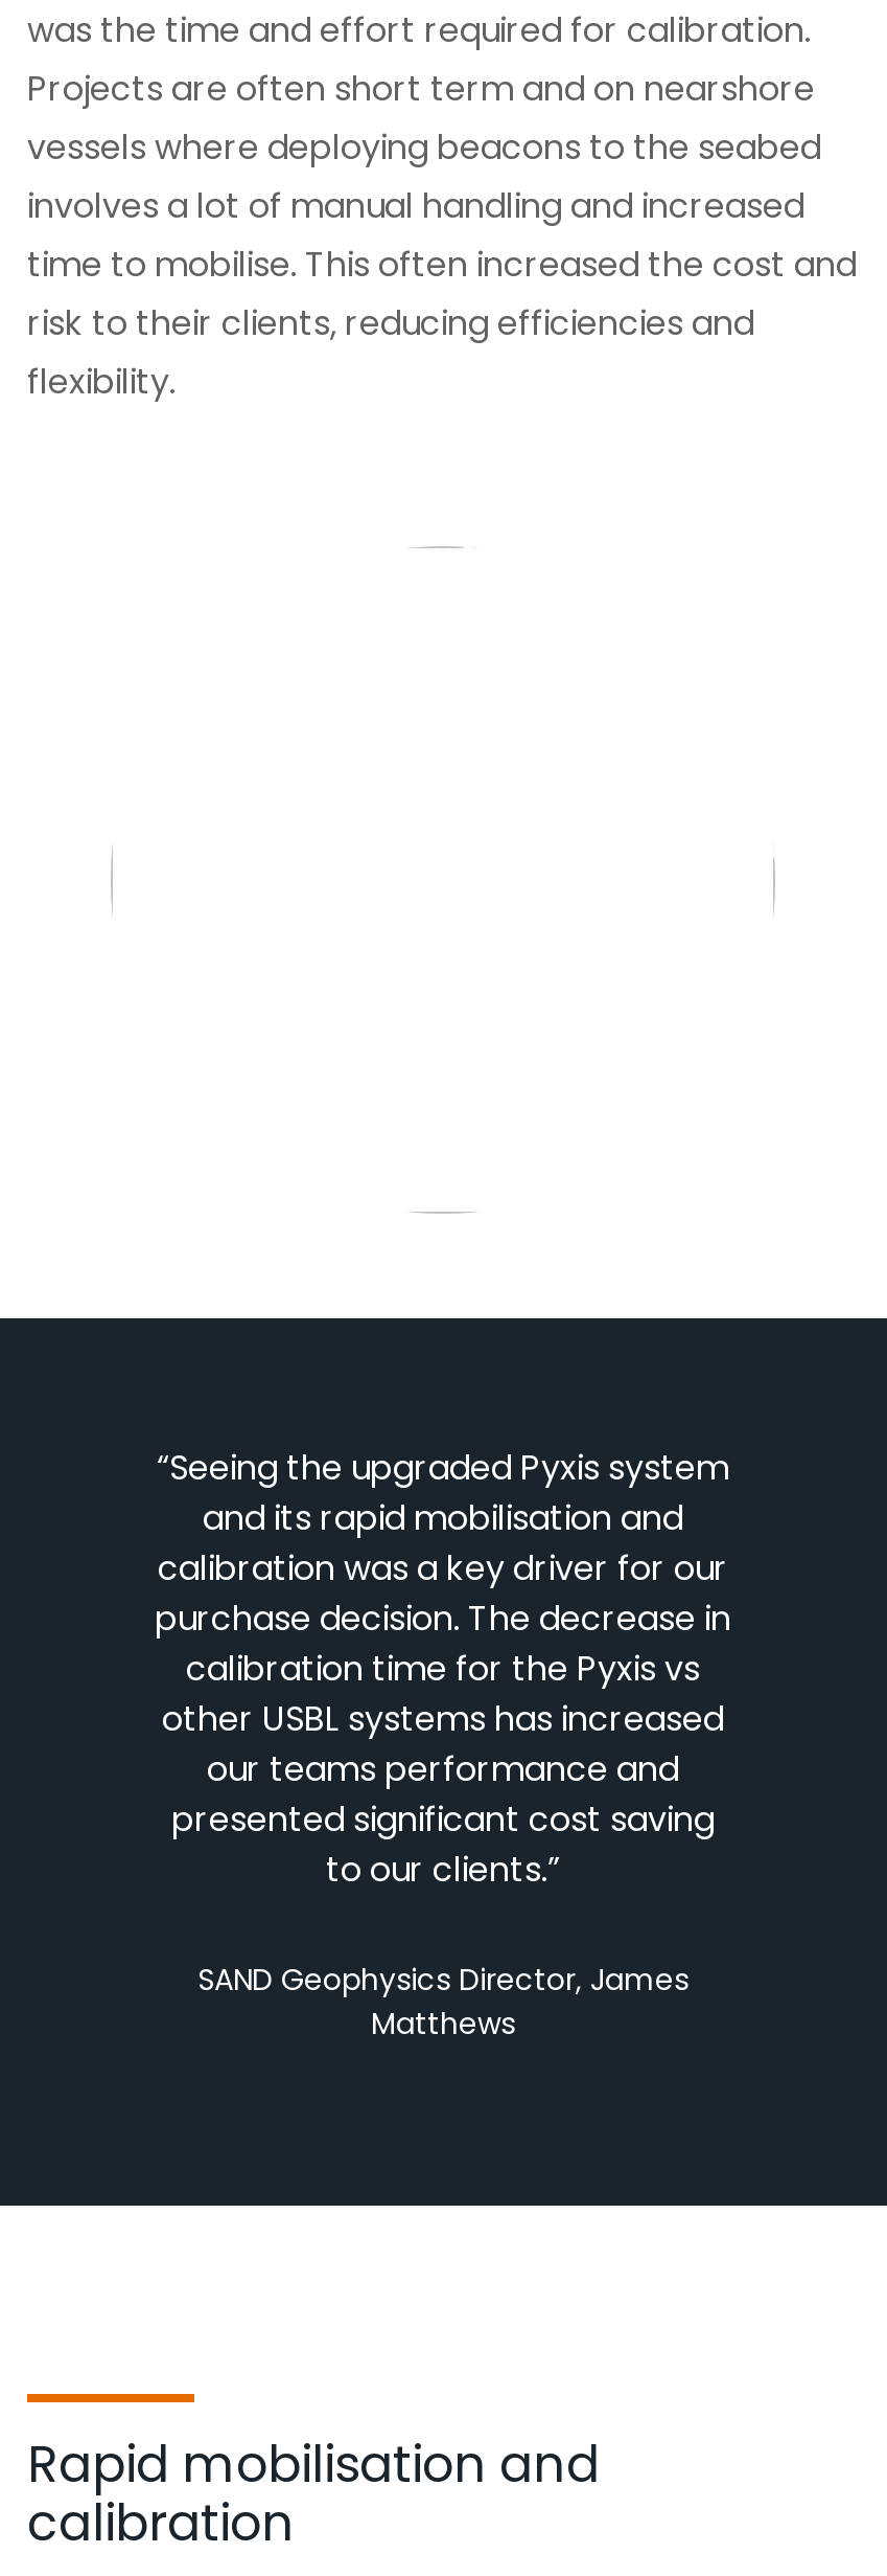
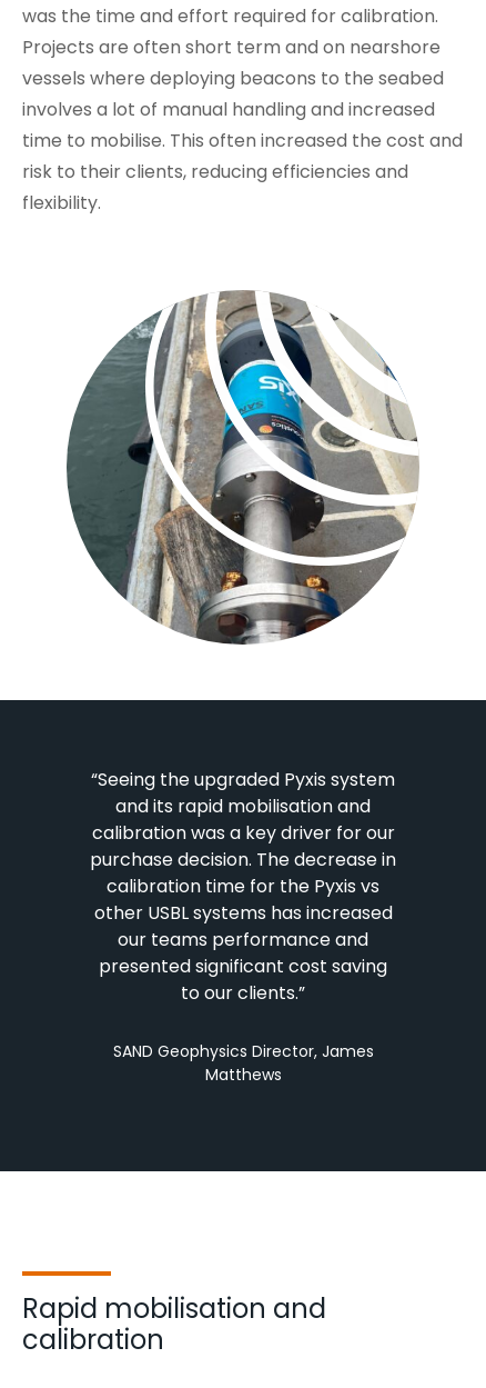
none -> [65,290,419,646] [image]

